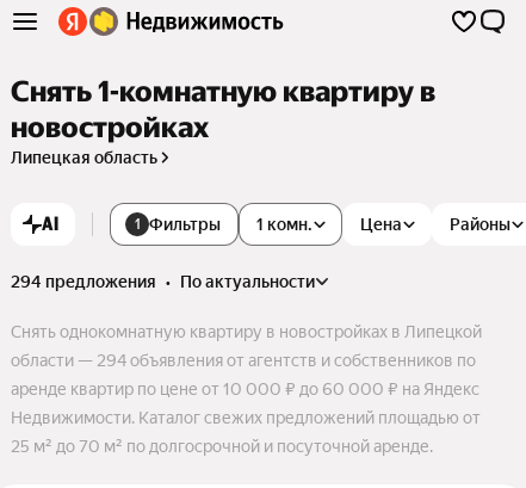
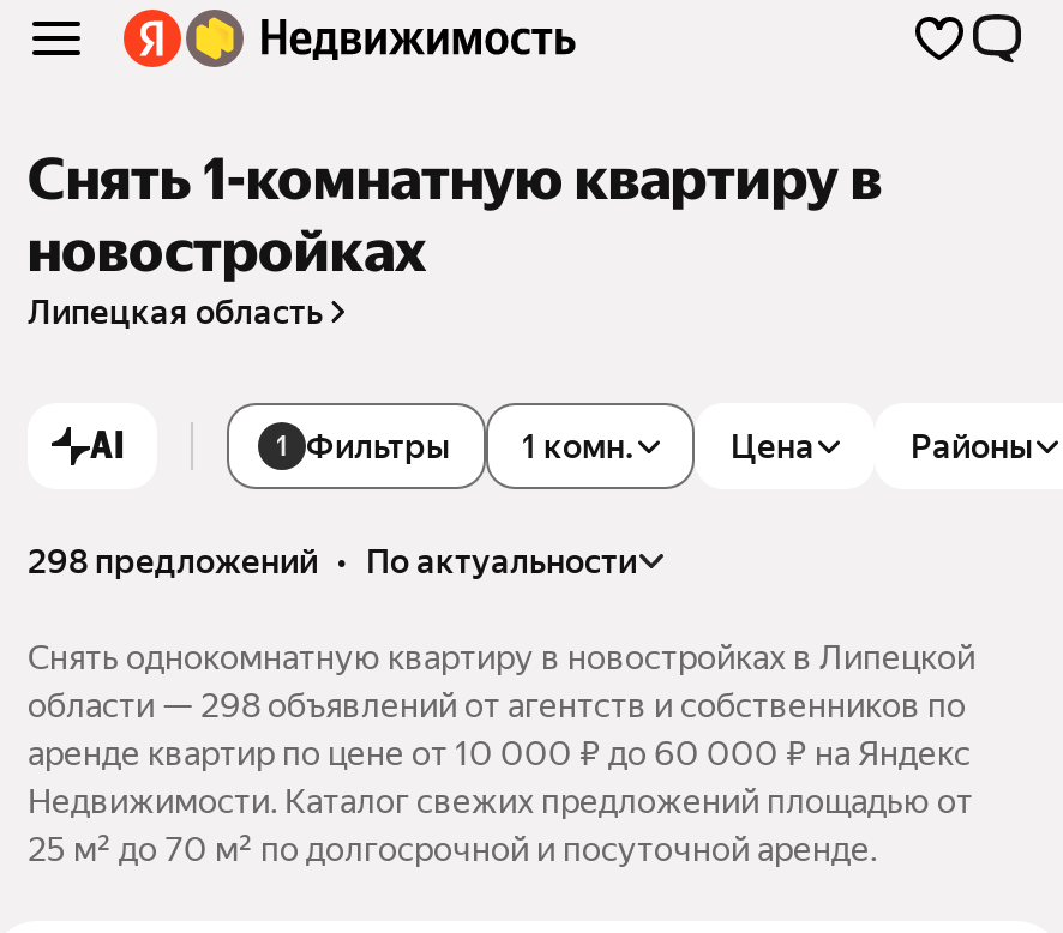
[11,272,315,291] 294 предложения • по актуальности -> [28,542,637,580] 298 предложений • по актуальности
[11,351,476,370] области — 294 объявления от агентств и собственников по -> [28,685,966,724] области — 298 объявлений от агентств и собственников по

